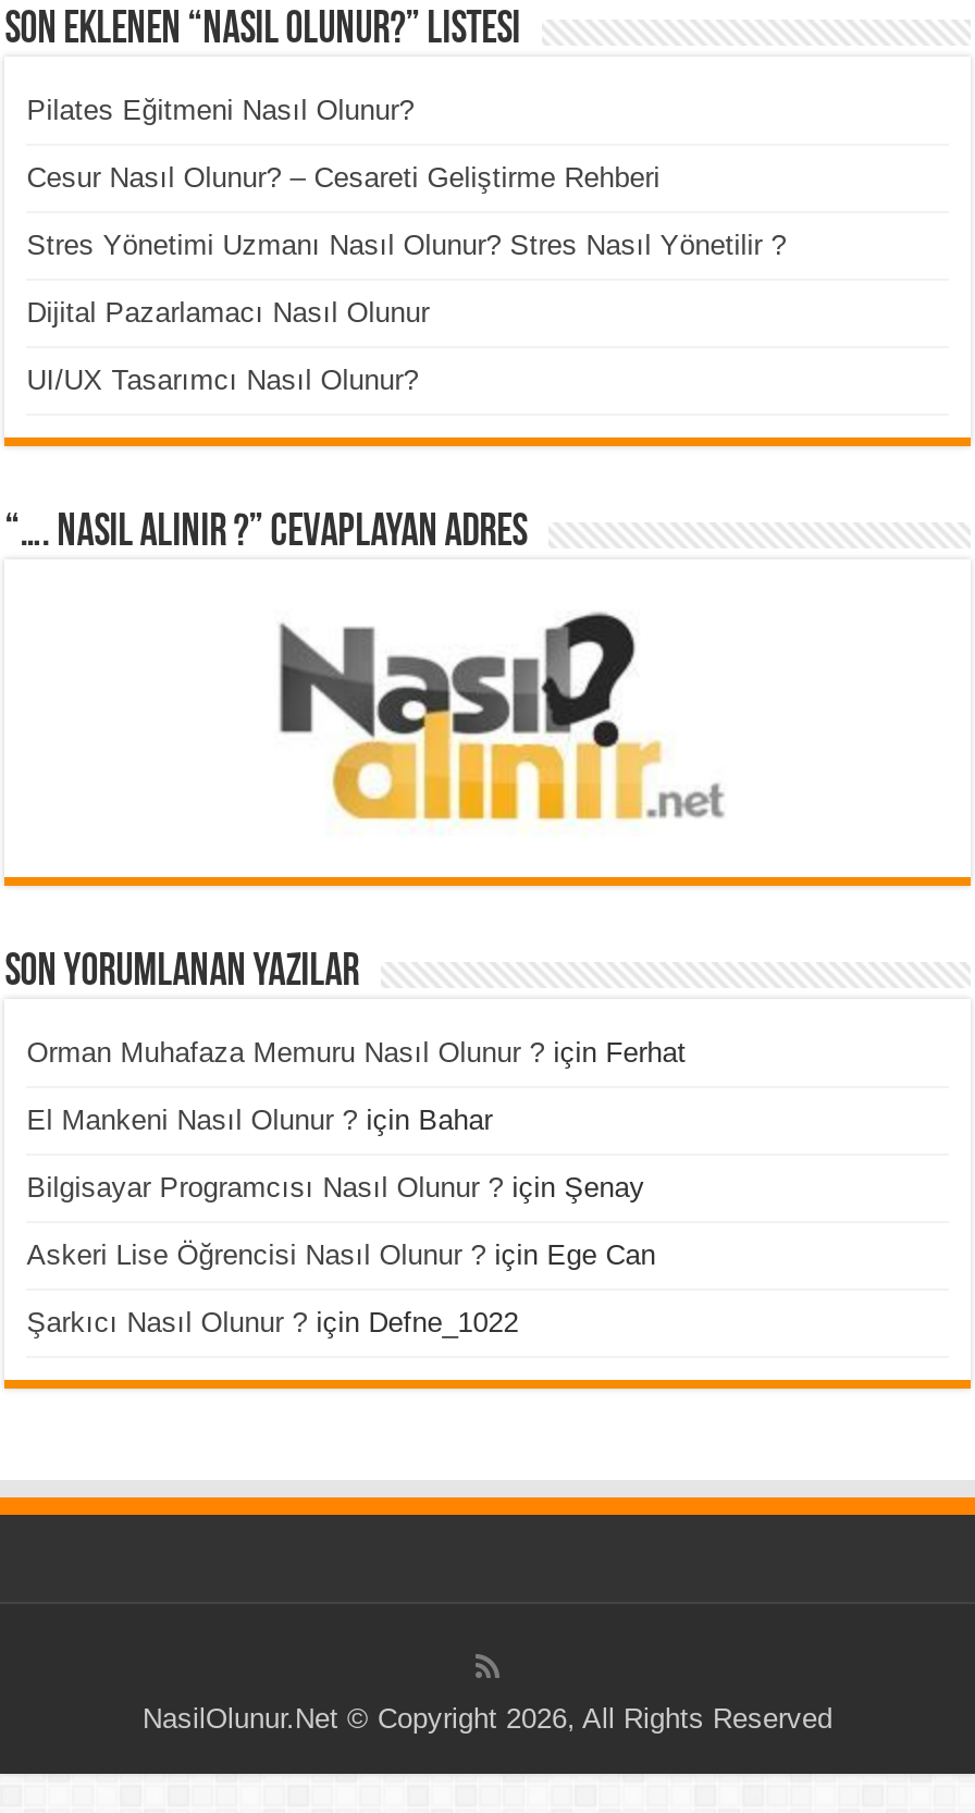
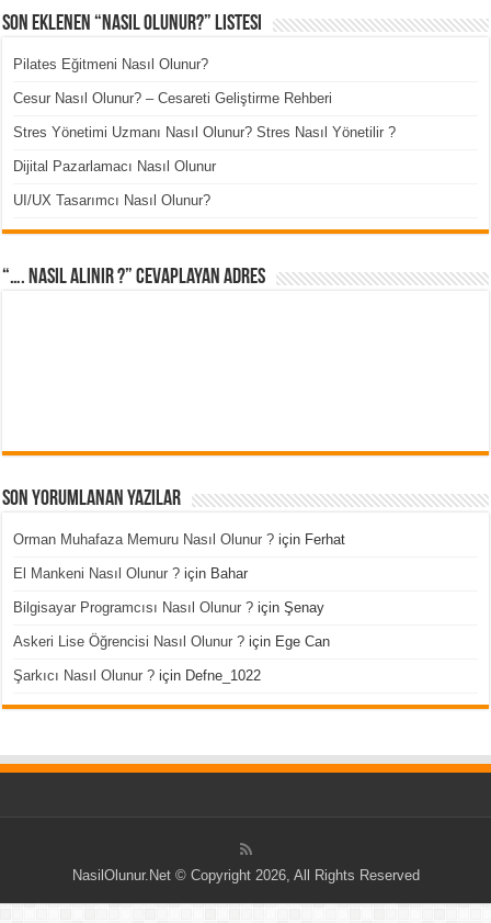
[279,612,725,825] [image] -> none

